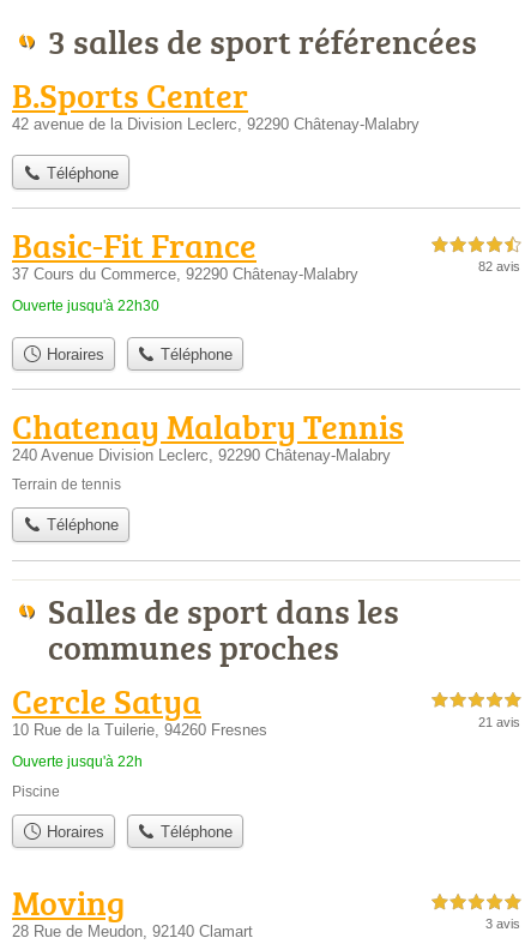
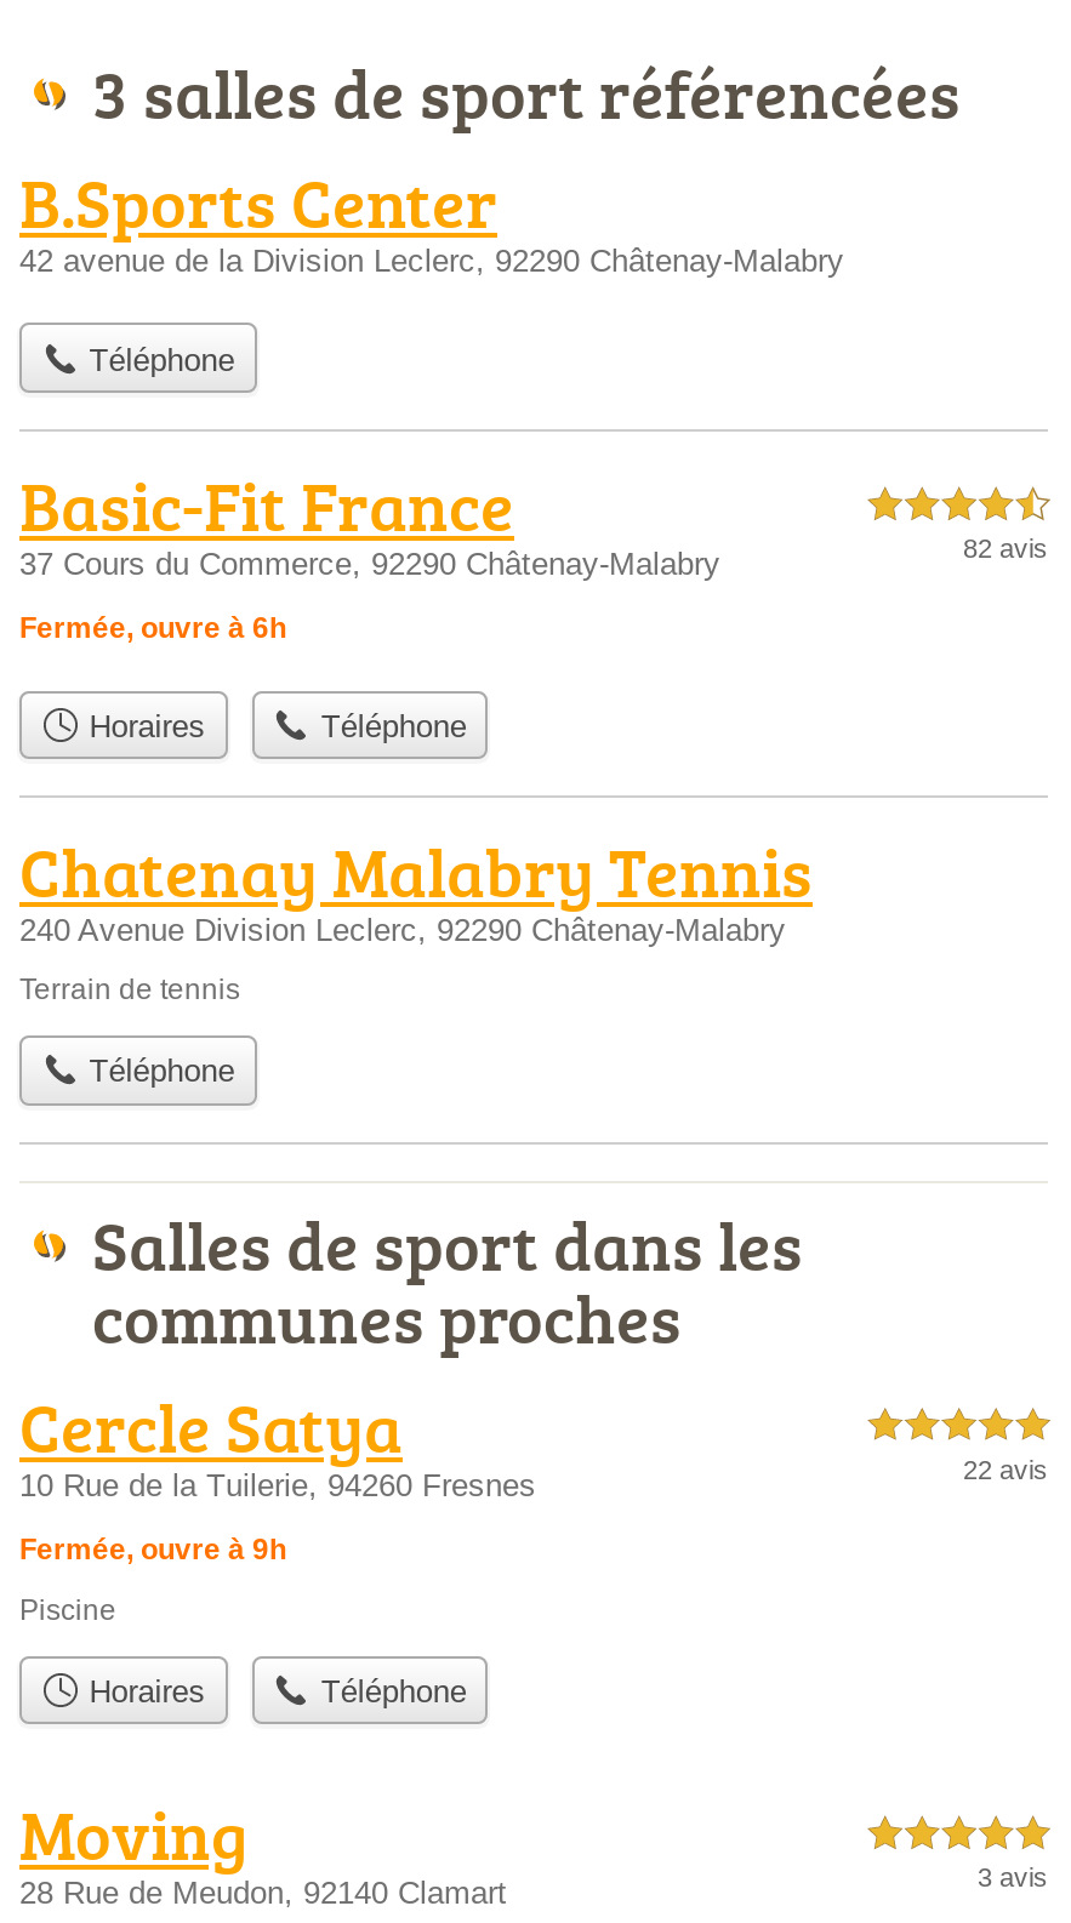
[12,297,159,314] Ouverte jusqu'à 22h30 -> [19,611,286,645] Fermée, ouvre à 6h
[478,714,520,729] 21 avis -> [963,1454,1048,1483] 22 avis
[12,753,143,769] Ouverte jusqu'à 22h -> [19,1531,286,1565] Fermée, ouvre à 9h

